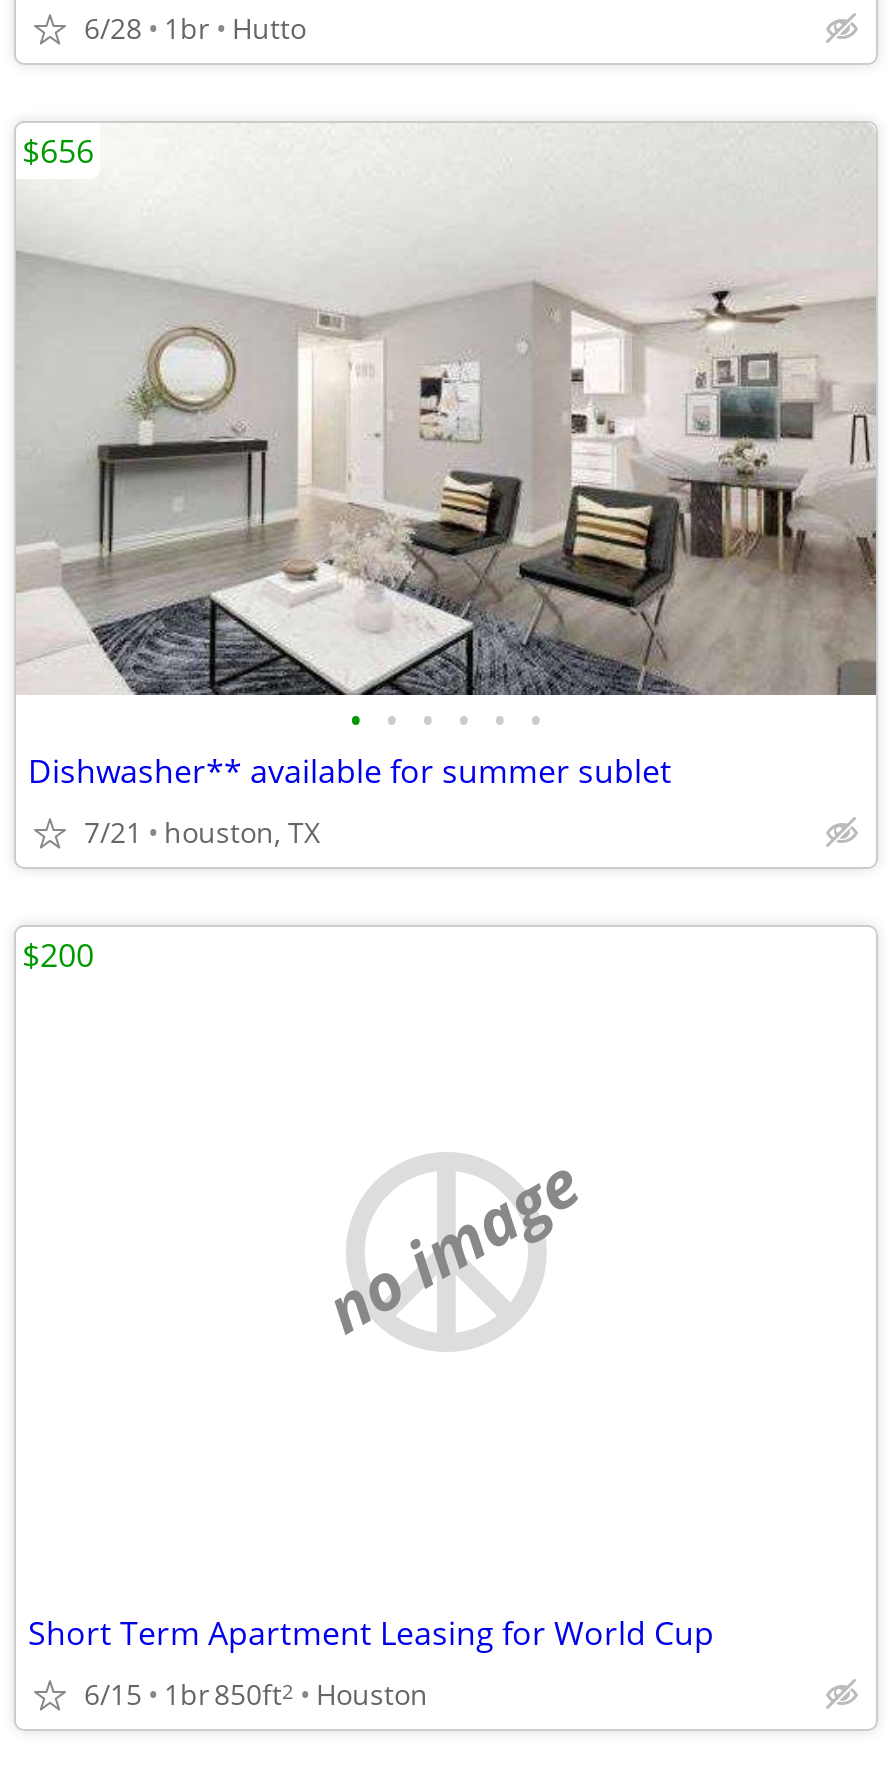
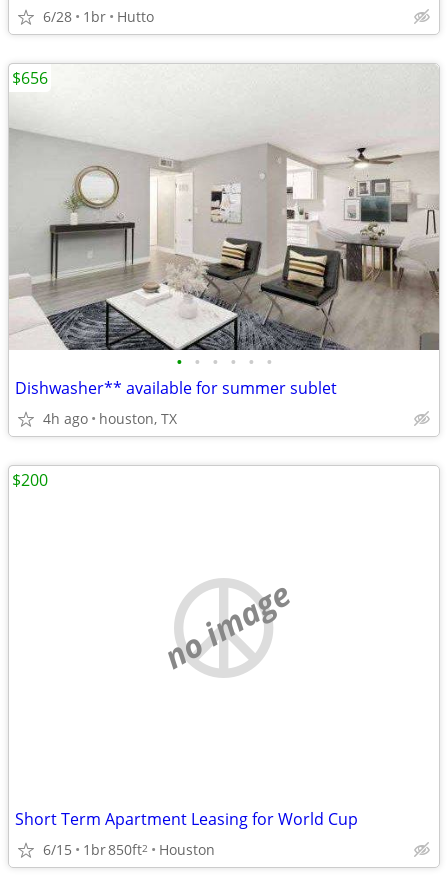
[84,813,320,851] 7/21 houston, TX -> [43,409,177,428] 4h ago houston, TX

